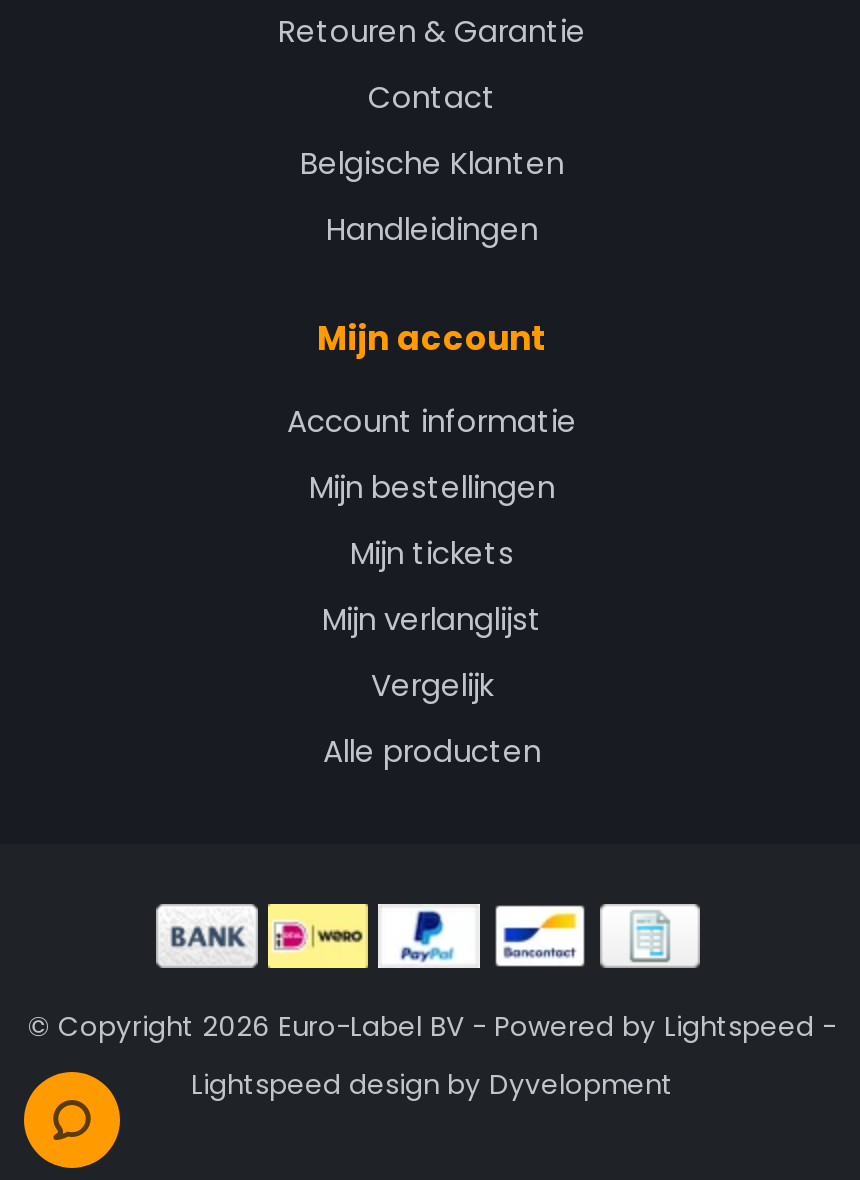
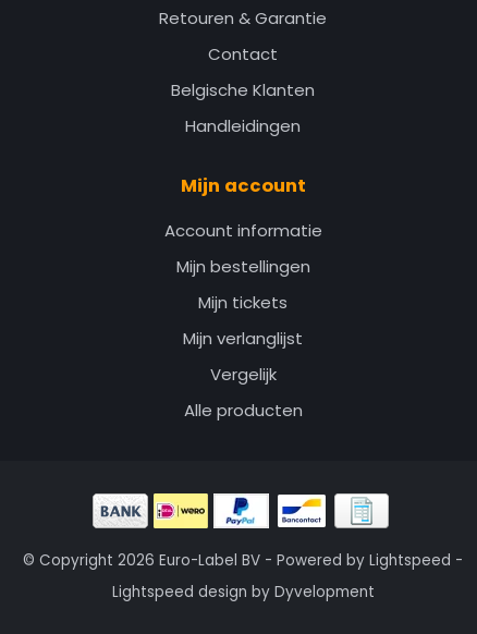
[22,1070,122,1170] [image] -> none

